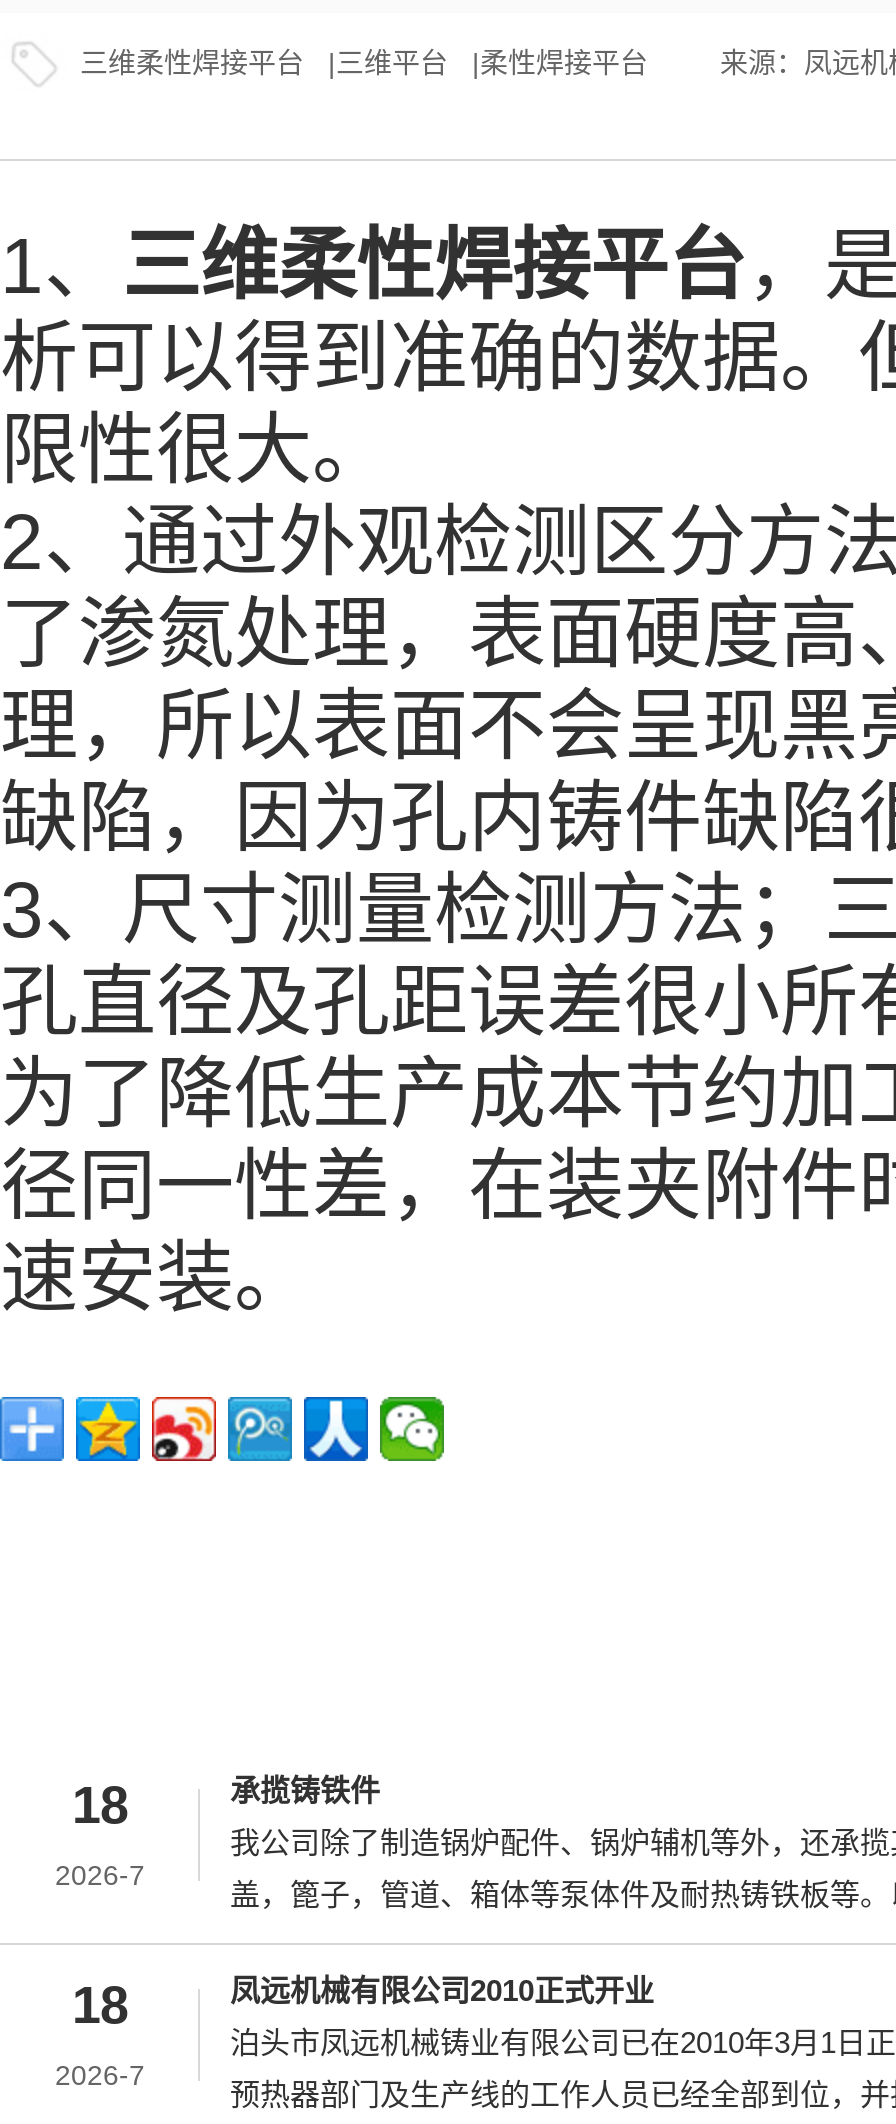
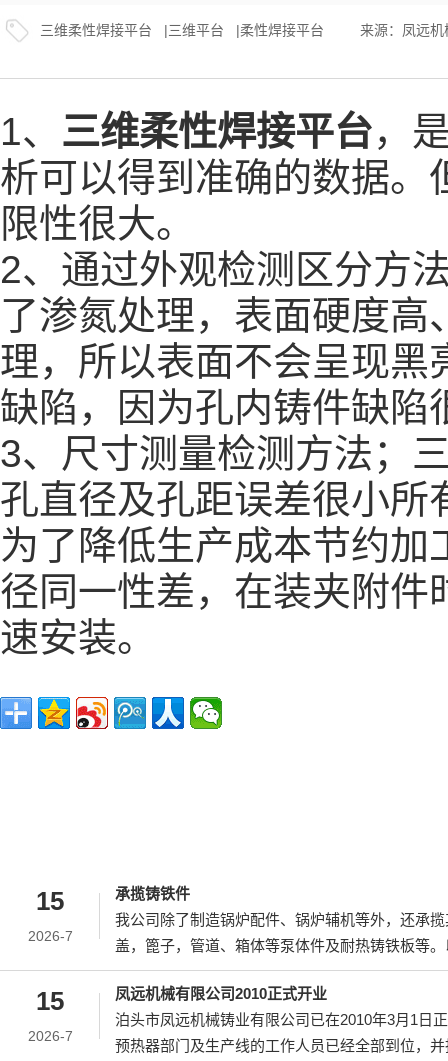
[72,1775,128,1835] 18 -> [36,886,64,916] 15
[72,1975,128,2035] 18 -> [36,986,64,1016] 15

